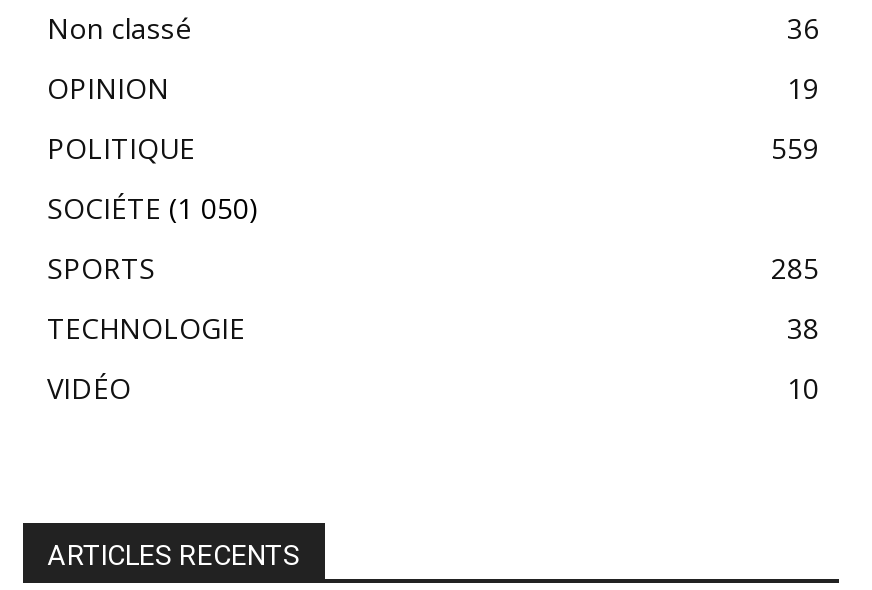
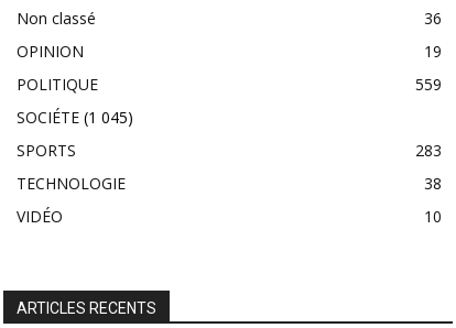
[47,189,259,227] SOCIÉTE (1 050) -> [17,107,133,128] SOCIÉTE (1 045)
[771,249,819,287] 285 -> [415,140,442,161] 283

